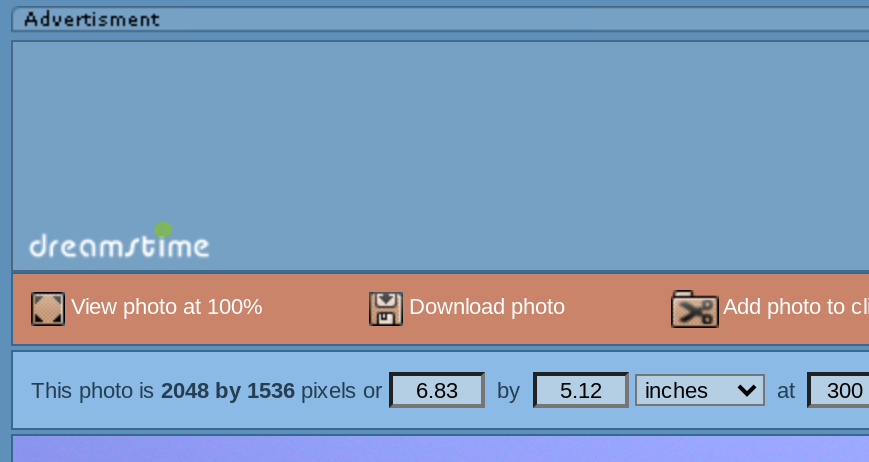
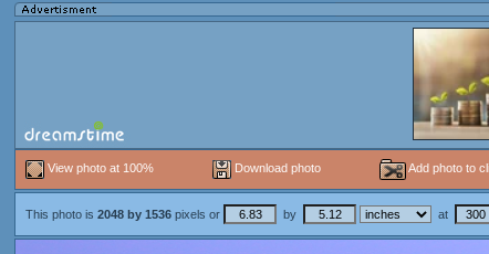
none -> [412,27,486,141] [image]

